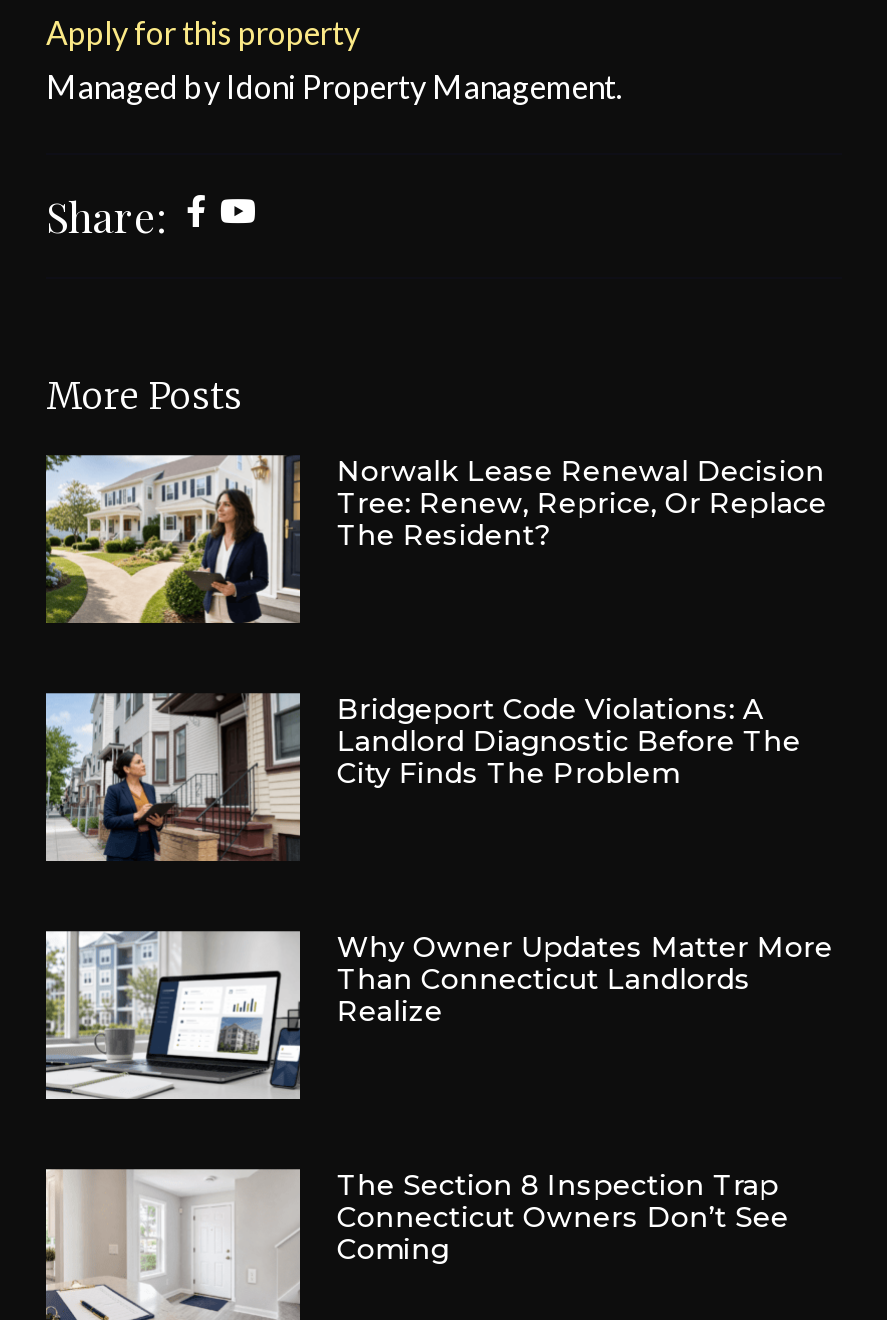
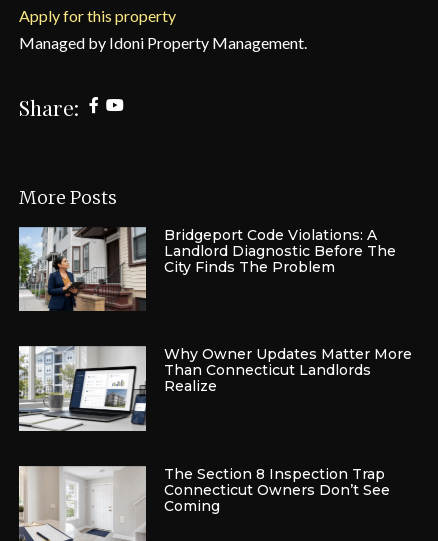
[44,452,827,626] [image] | Norwalk Lease Renewal Decision | Tree: Renew, Reprice, Or Replace | The Resident? -> none

